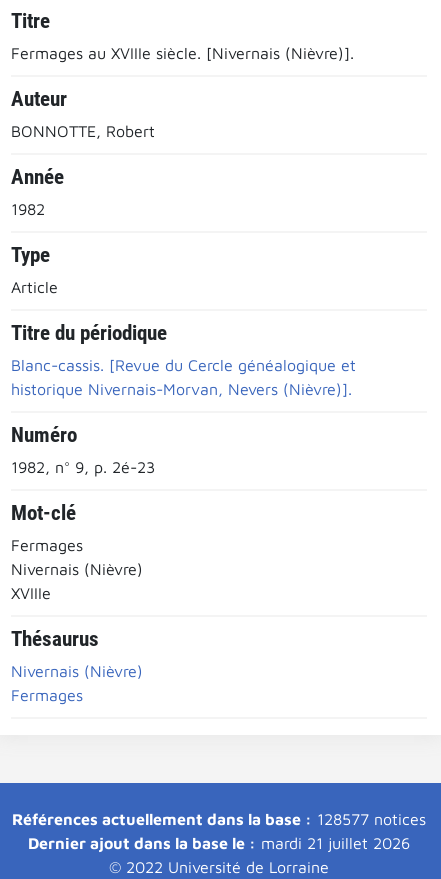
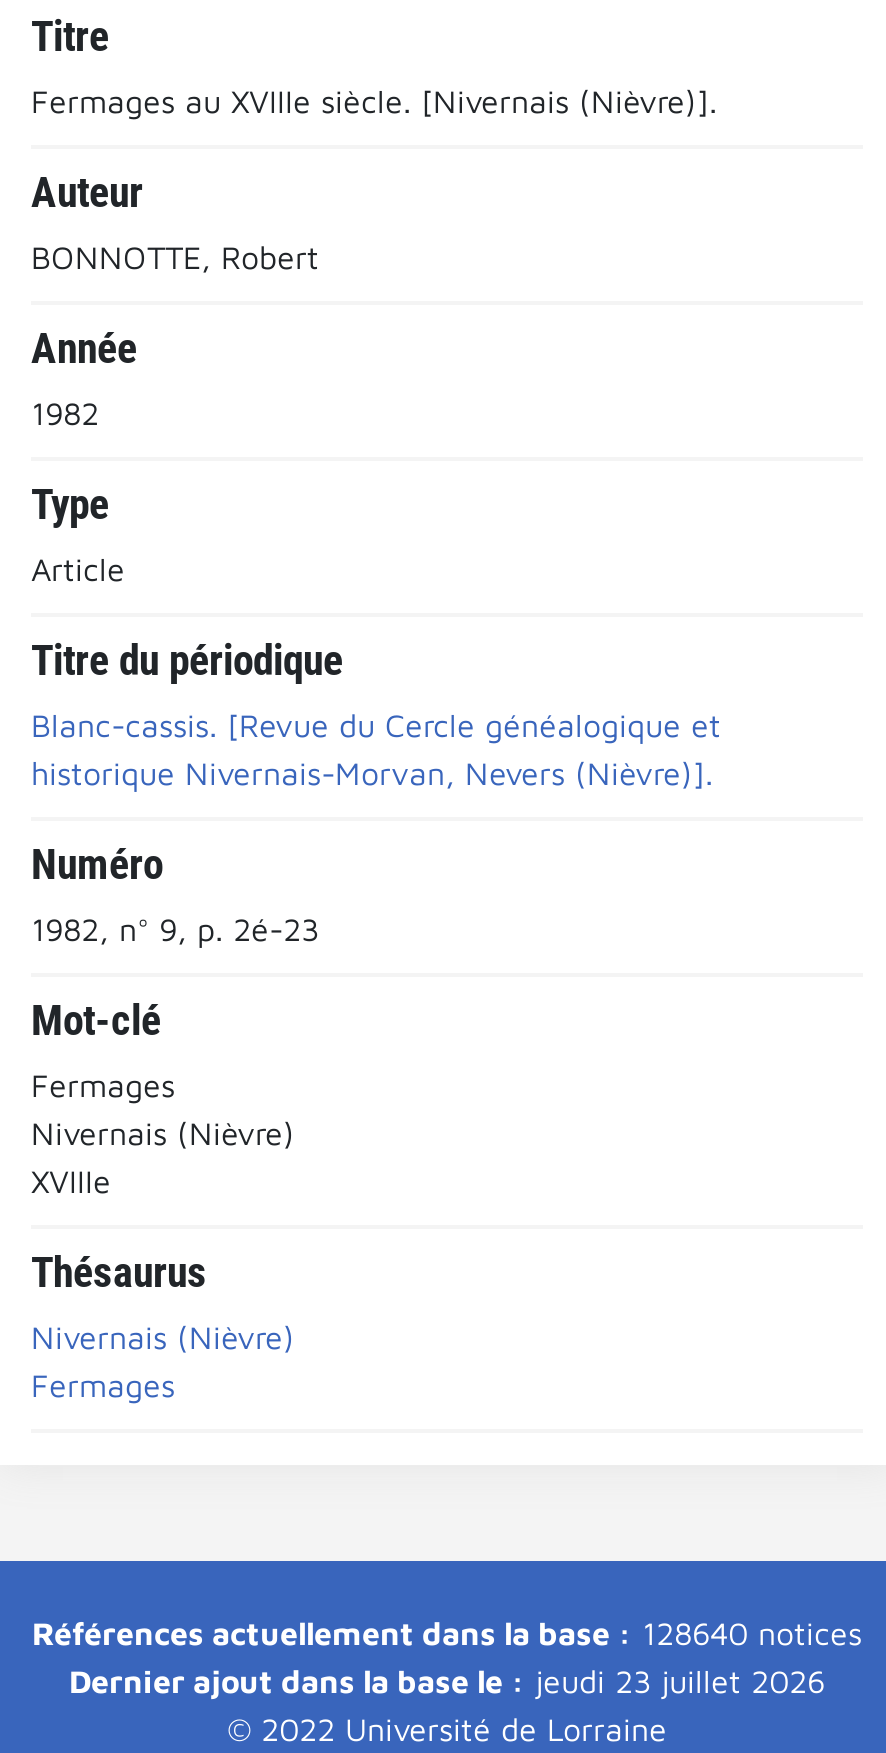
[12,809,426,827] Références actuellement dans la base : 128577 notices -> [32,1614,862,1650] Références actuellement dans la base : 128640 notices
[28,833,410,851] Dernier ajout dans la base le : mardi 21 juillet 2026 -> [69,1662,825,1698] Dernier ajout dans la base le : jeudi 23 juillet 2026

